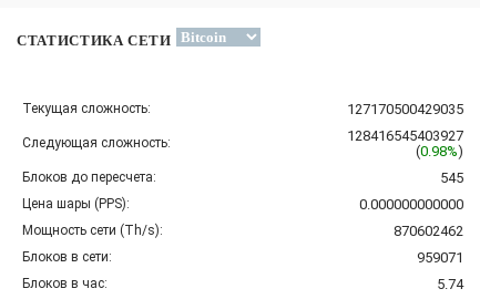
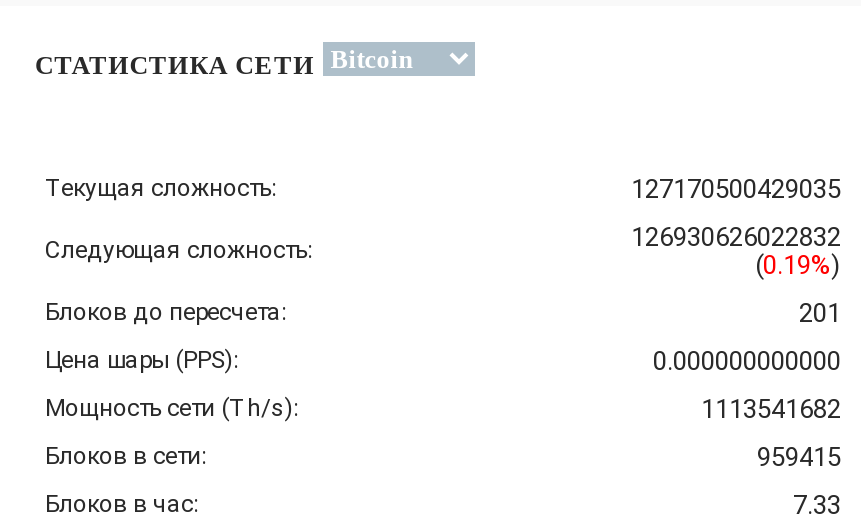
[347,127,463,143] 128416545403927 -> [631,221,841,251] 126930626022832
[416,142,463,159] (0.98%) -> [755,249,841,279] (0.19%)
[440,169,463,185] 545 -> [799,297,841,327] 201
[394,222,463,239] 870602462 -> [701,393,841,423] 1113541682
[417,249,463,265] 959071 -> [757,441,841,471] 959415
[437,275,463,292] 5.74 -> [793,489,841,519] 7.33

